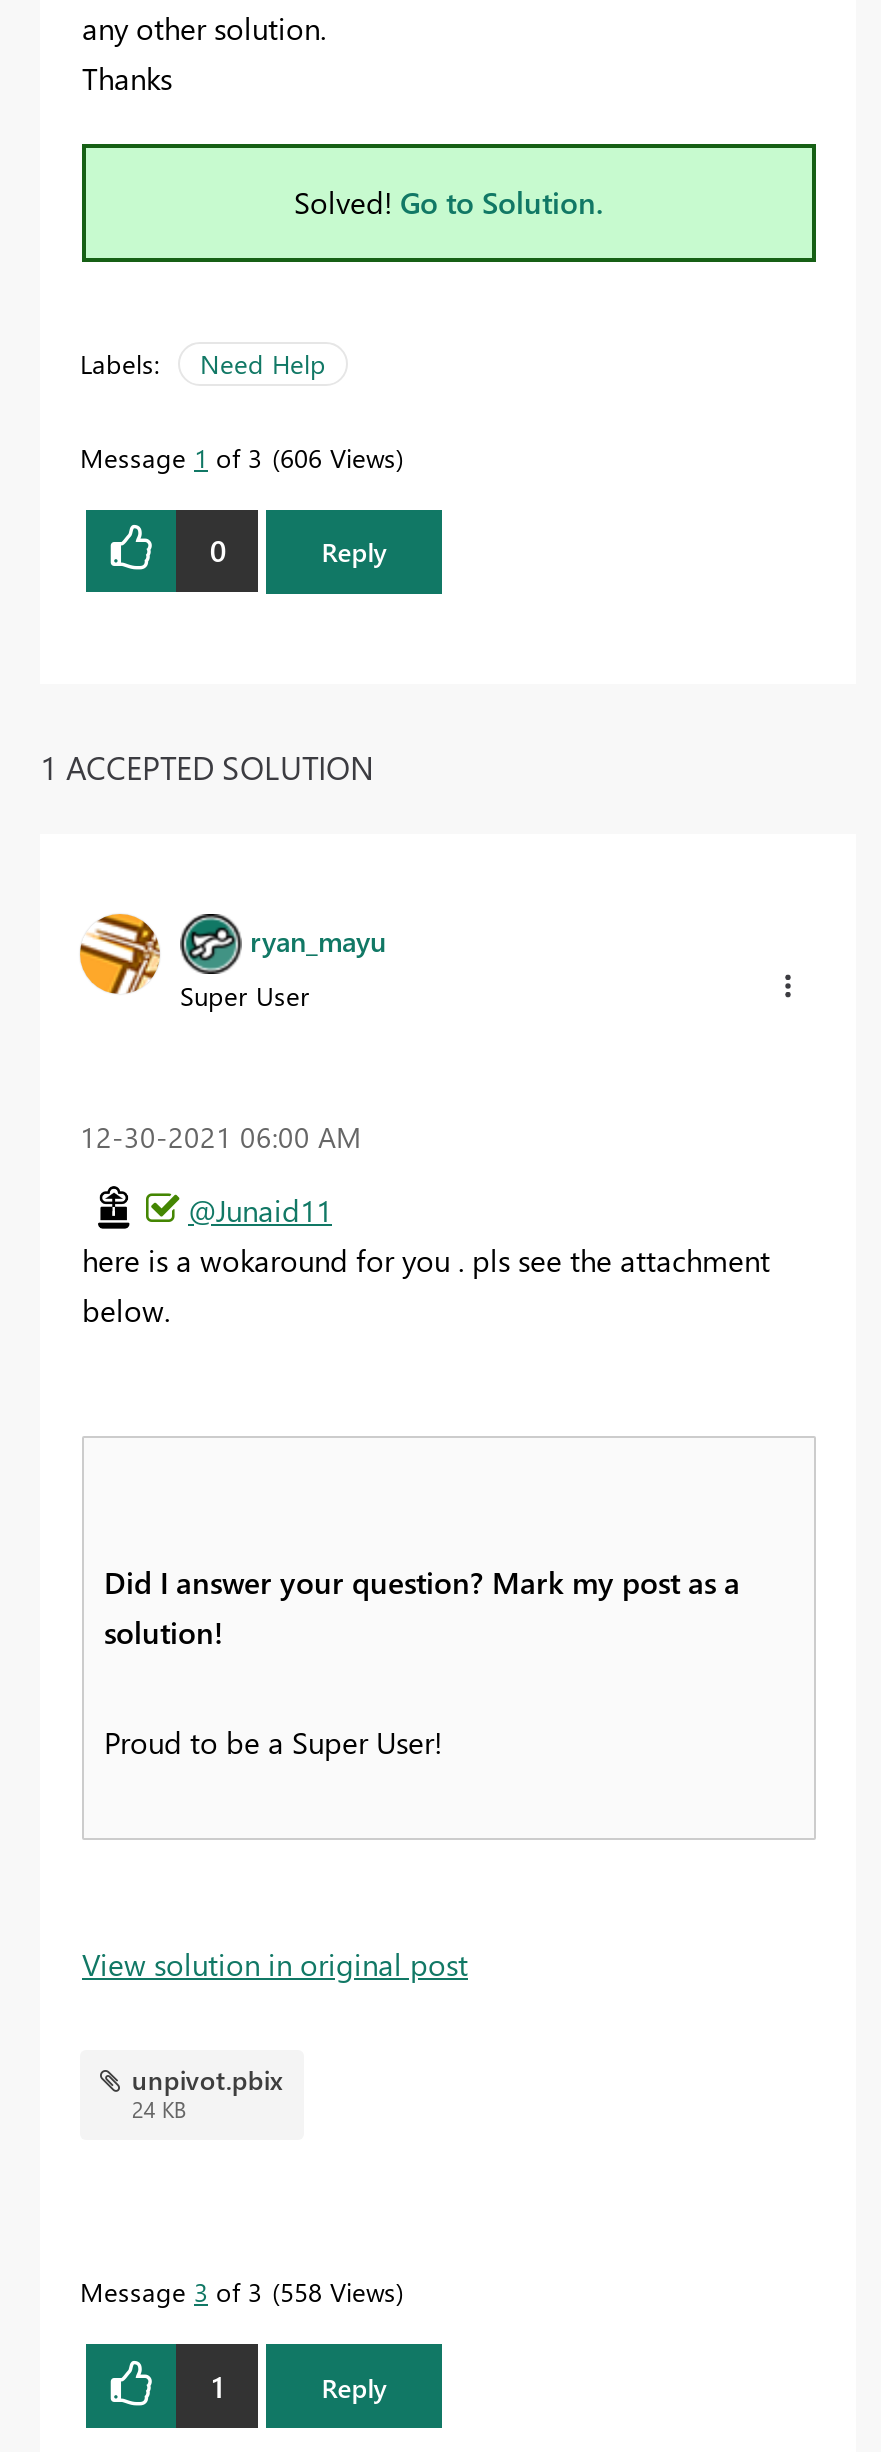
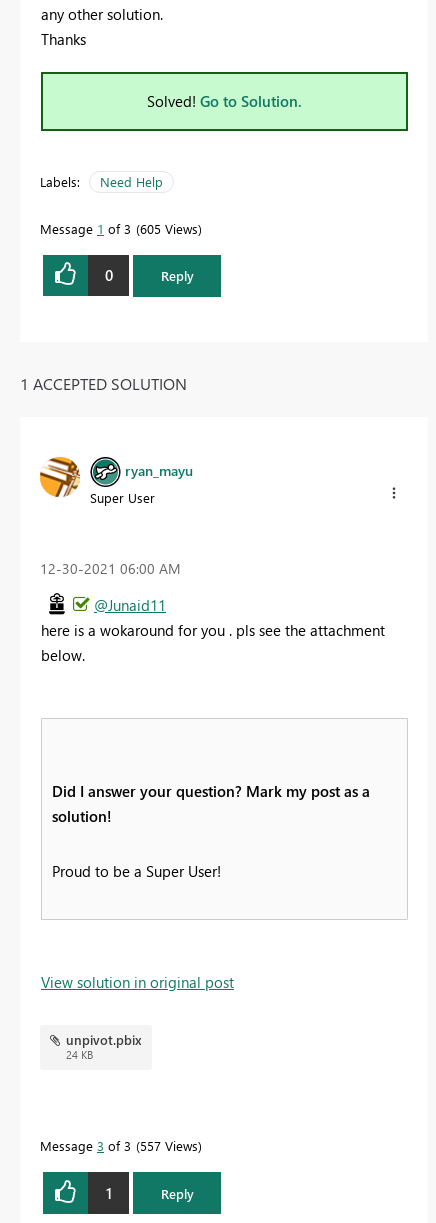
[80,439,396,473] Message 1 of 3 606 Views -> [40,220,198,237] Message 1 of 3 605 Views
[80,2274,396,2308] Message 3 of 3 558 Views -> [40,1137,198,1154] Message 3 of 3 557 Views

